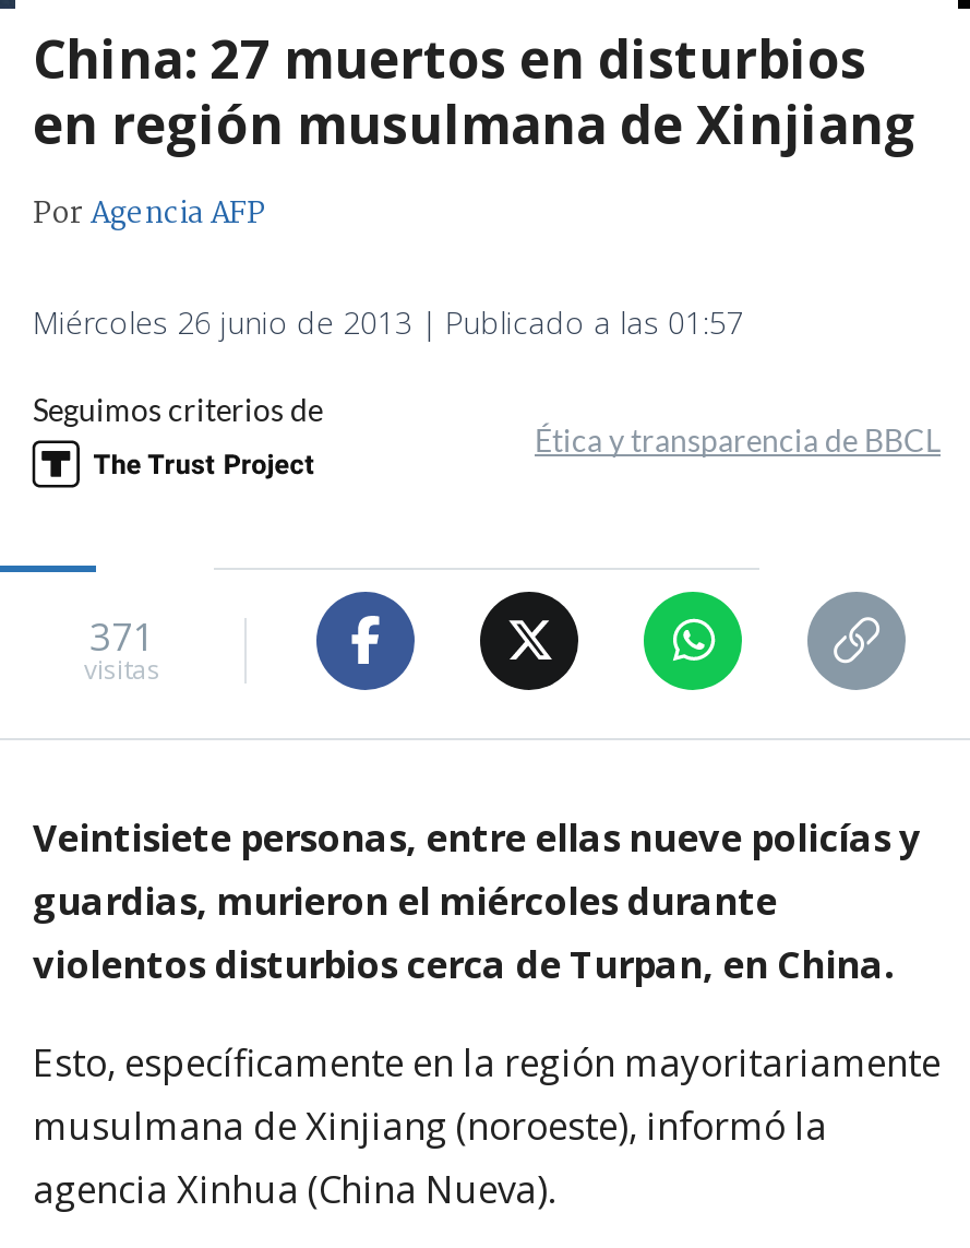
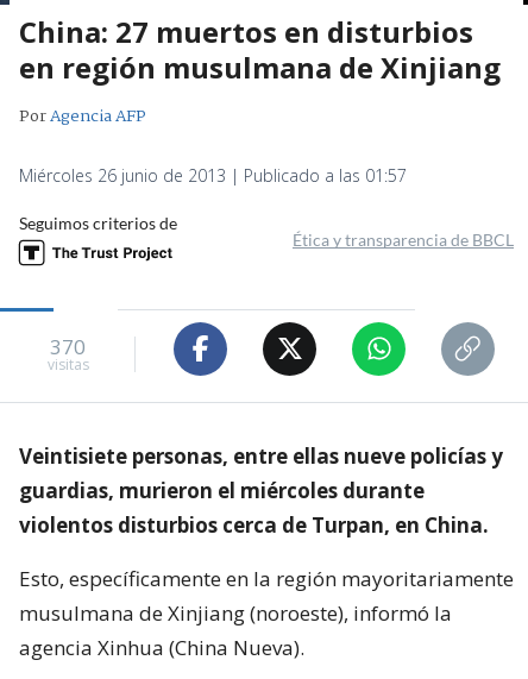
[89,612,155,662] 371 -> [50,333,86,361] 370

